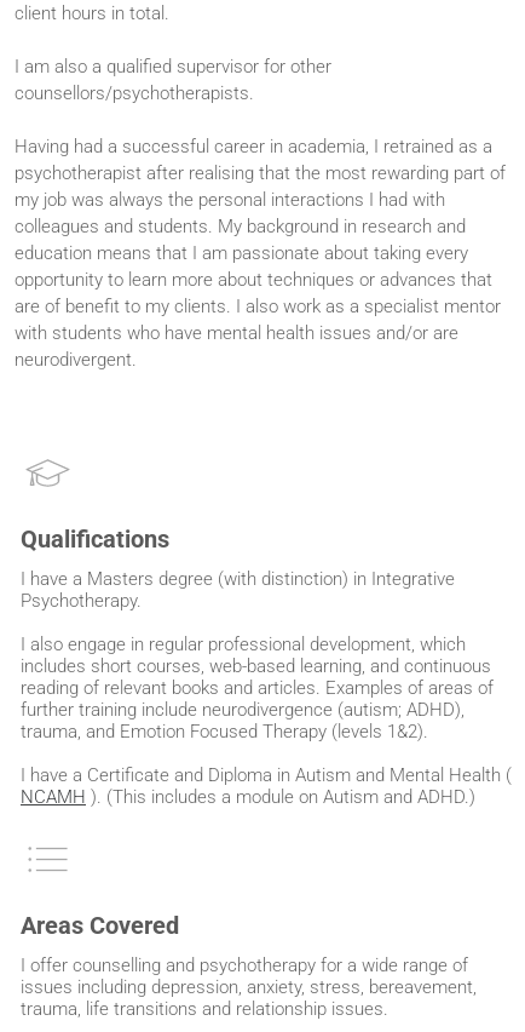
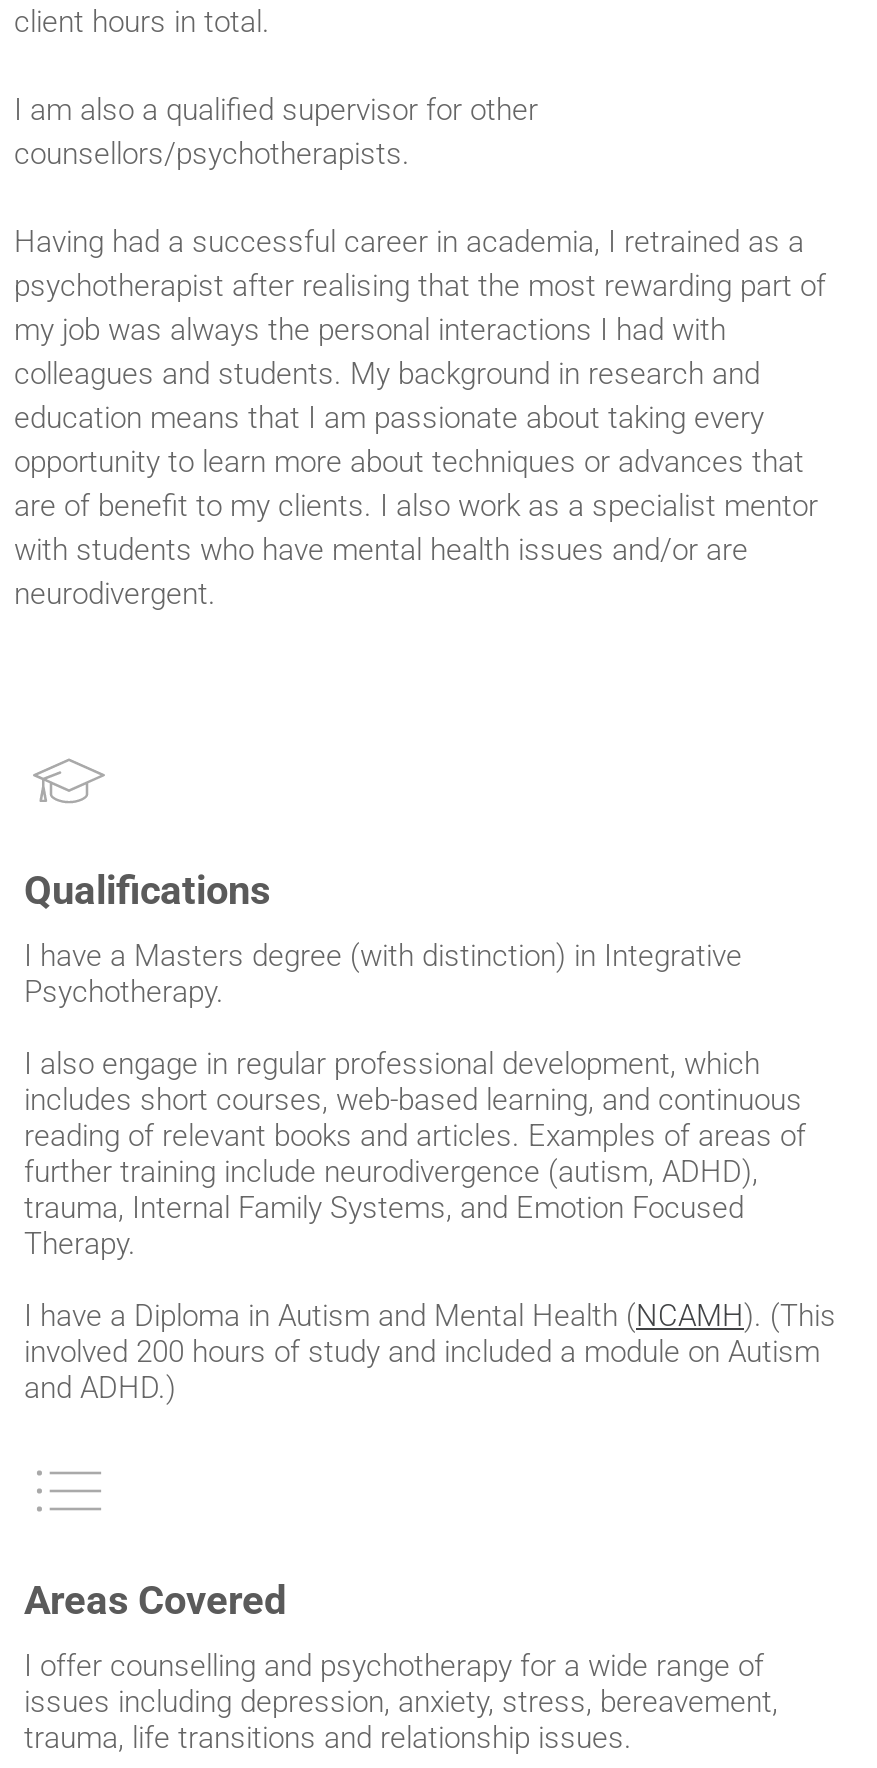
[21,699,465,743] further training include neurodivergence (autism; ADHD), | trauma, and Emotion Focused Therapy (levels 1&2). -> [24,1155,758,1263] further training include neurodivergence (autism, ADHD), | trauma, Internal Family Systems, and Emotion Focused | Therapy.
[21,765,512,808] I have a Certificate and Diploma in Autism and Mental Health ( | NCAMH ). (This includes a module on Autism and ADHD.) -> [24,1299,836,1407] I have a Diploma in Autism and Mental Health (NCAMH). (This | involved 200 hours of study and included a module on Autism | and ADHD.)

